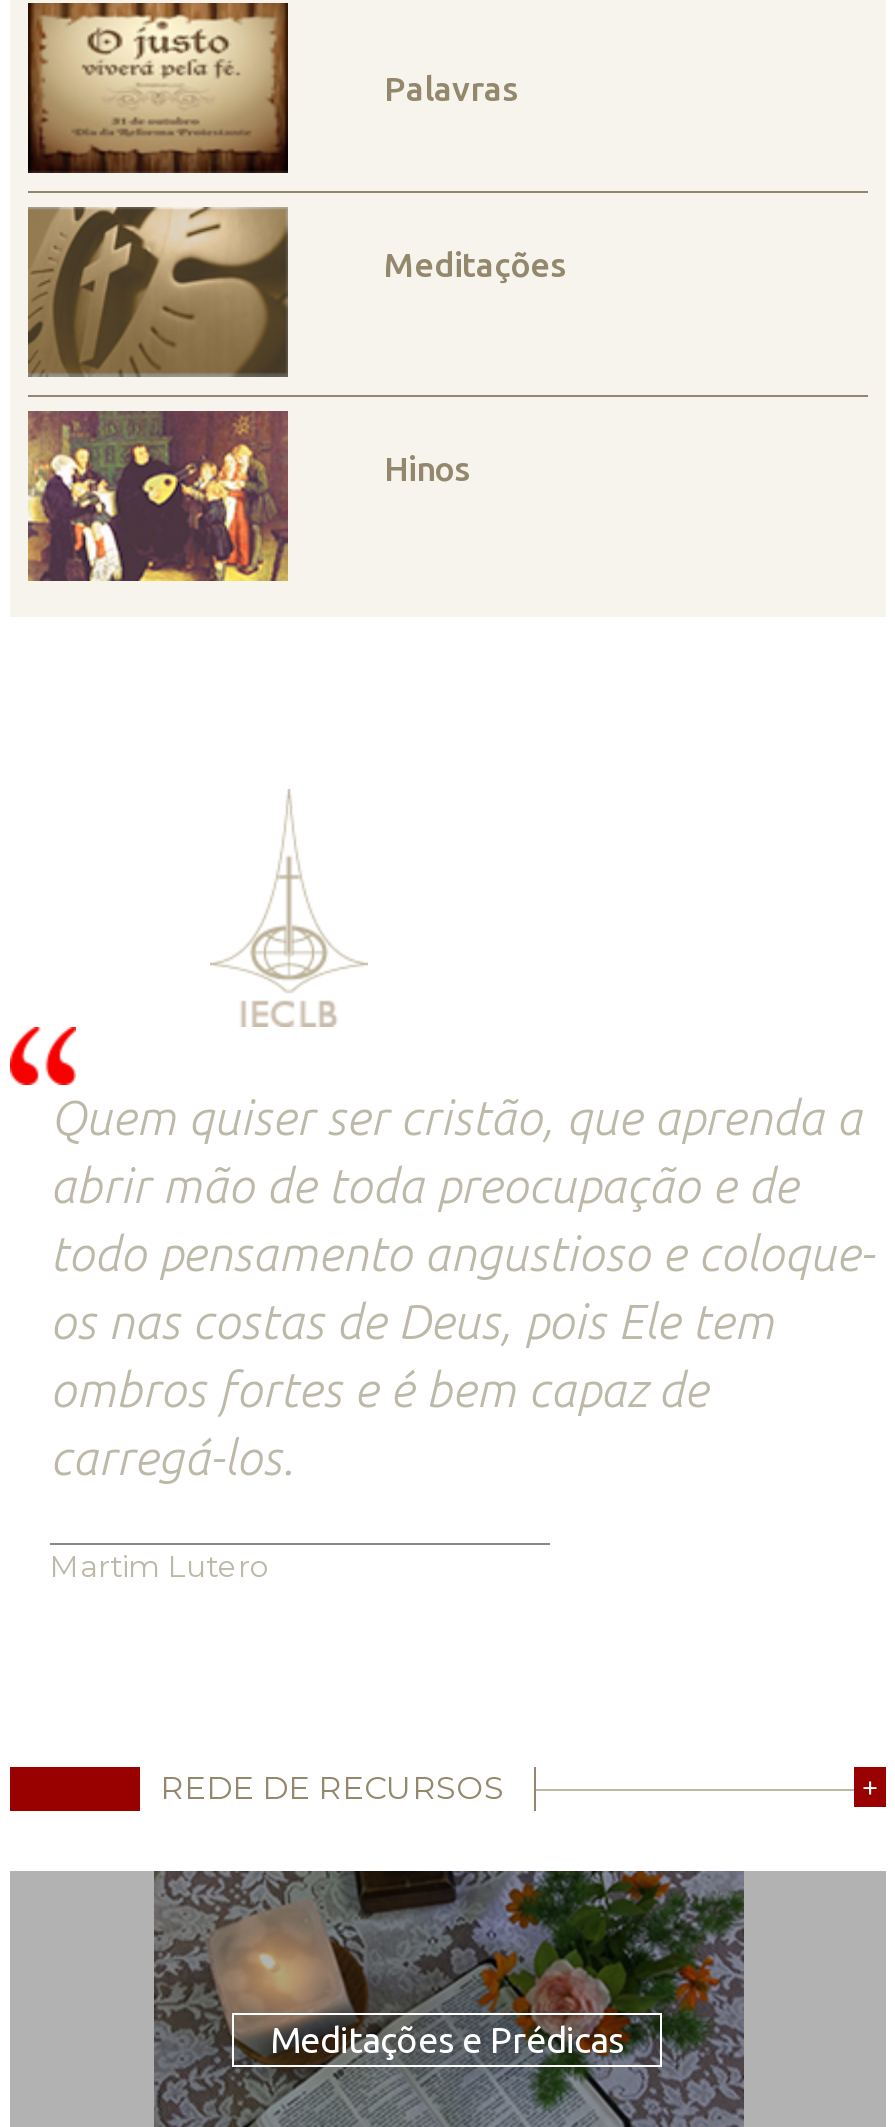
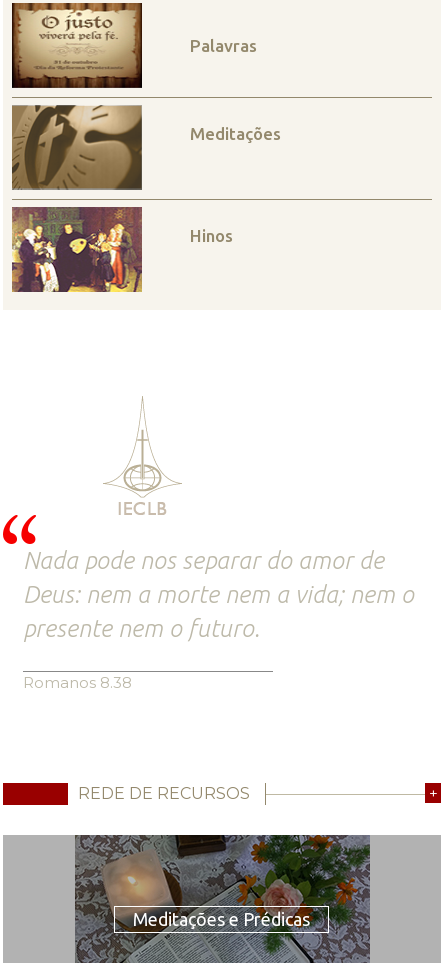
[50,1091,874,1485] Quem quiser ser cristão, que aprenda a | abrir mão de toda preocupação e de | todo pensamento angustioso e coloque- | os nas costas de Deus, pois Ele tem | ombros fortes e é bem capaz de | carregá-los. -> [23,547,414,642] Nada pode nos separar do amor de | Deus: nem a morte nem a vida; nem o | presente nem o futuro.
[50,1547,270,1585] Martim Lutero -> [23,673,132,692] Romanos 8.38

